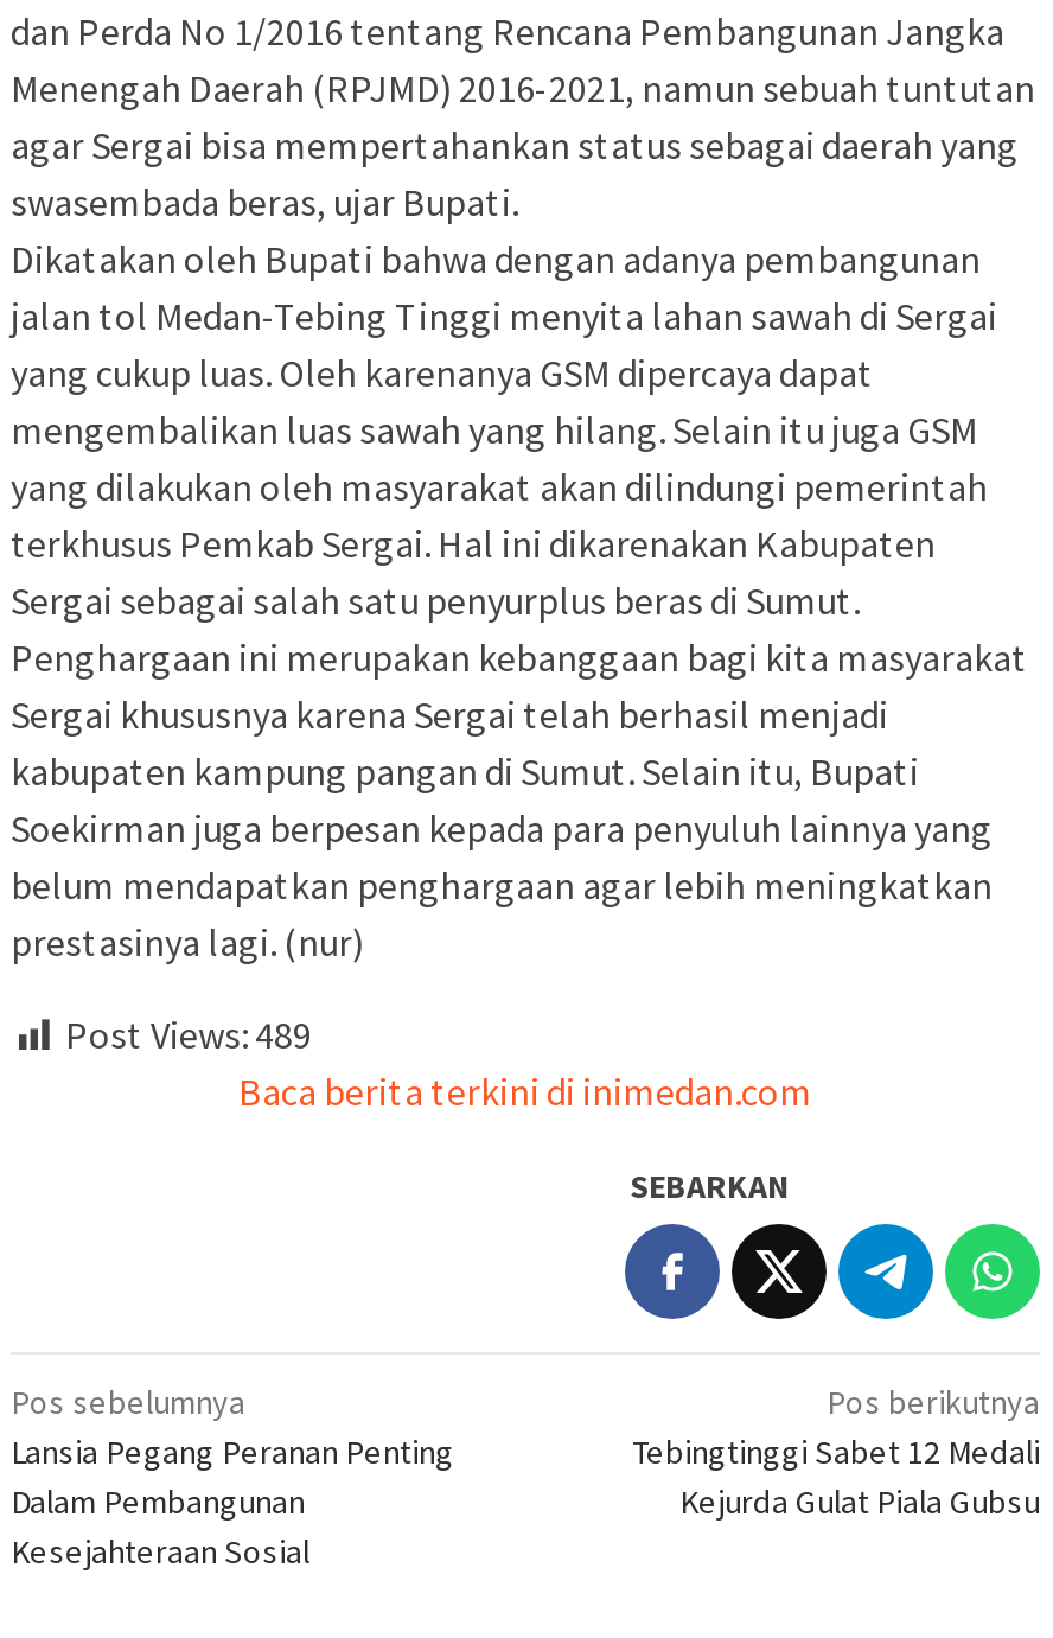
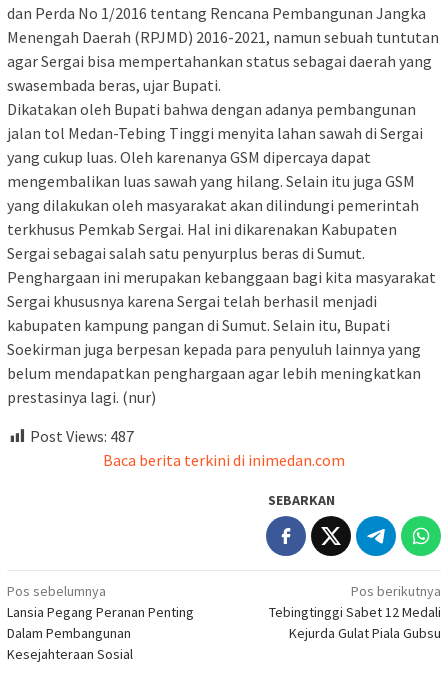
[65,1012,312,1059] Post Views: 489 -> [30,426,134,446] Post Views: 487

